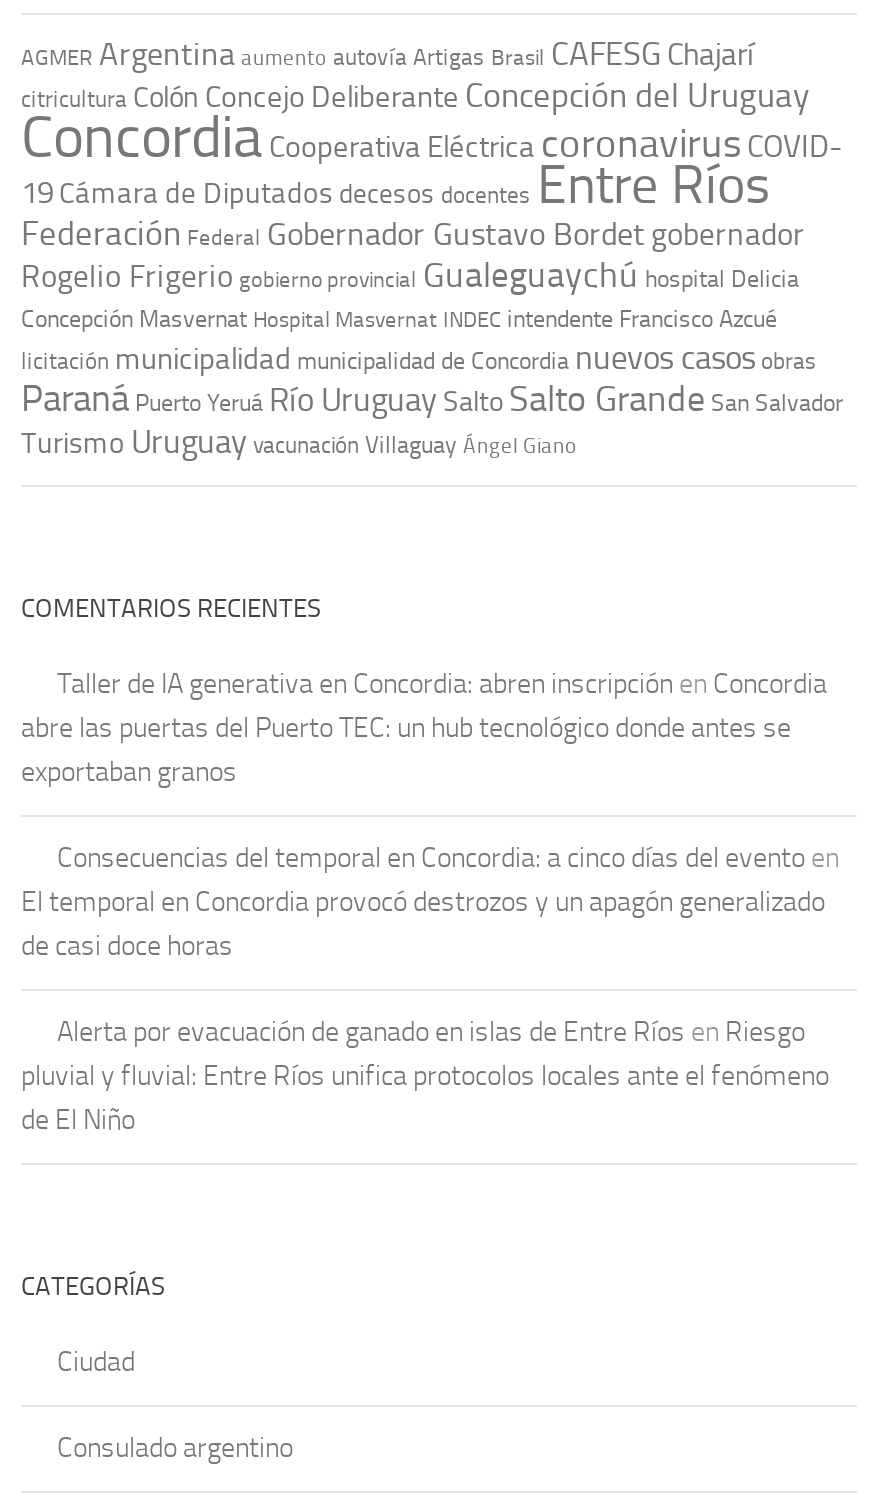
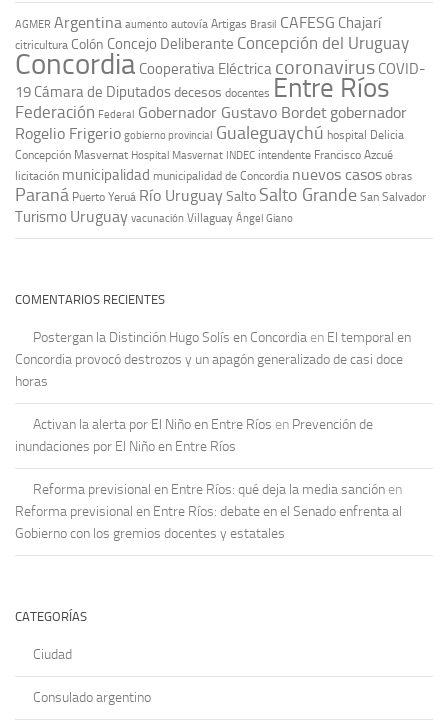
[21,667,827,789] Taller de IA generativa en Concordia: abren inscripción en Concordia | abre las puertas del Puerto TEC: un hub tecnológico donde antes se | exportaban granos -> [15,329,411,390] Postergan la Distinción Hugo Solís en Concordia en El temporal en | Concordia provocó destrozos y un apagón generalizado de casi doce | horas
[21,841,839,963] Consecuencias del temporal en Concordia: a cinco días del evento en | El temporal en Concordia provocó destrozos y un apagón generalizado | de casi doce horas -> [15,416,373,455] Activan la alerta por El Niño en Entre Ríos en Prevención de | inundaciones por El Niño en Entre Ríos
[21,1015,829,1137] Alerta por evacuación de ganado en islas de Entre Ríos en Riesgo | pluvial y fluvial: Entre Ríos unifica protocolos locales ante el fenómeno | de El Niño -> [15,481,402,542] Reforma previsional en Entre Ríos: qué deja la media sanción en | Reforma previsional en Entre Ríos: debate en el Senado enfrenta al | Gobierno con los gremios docentes y estatales

